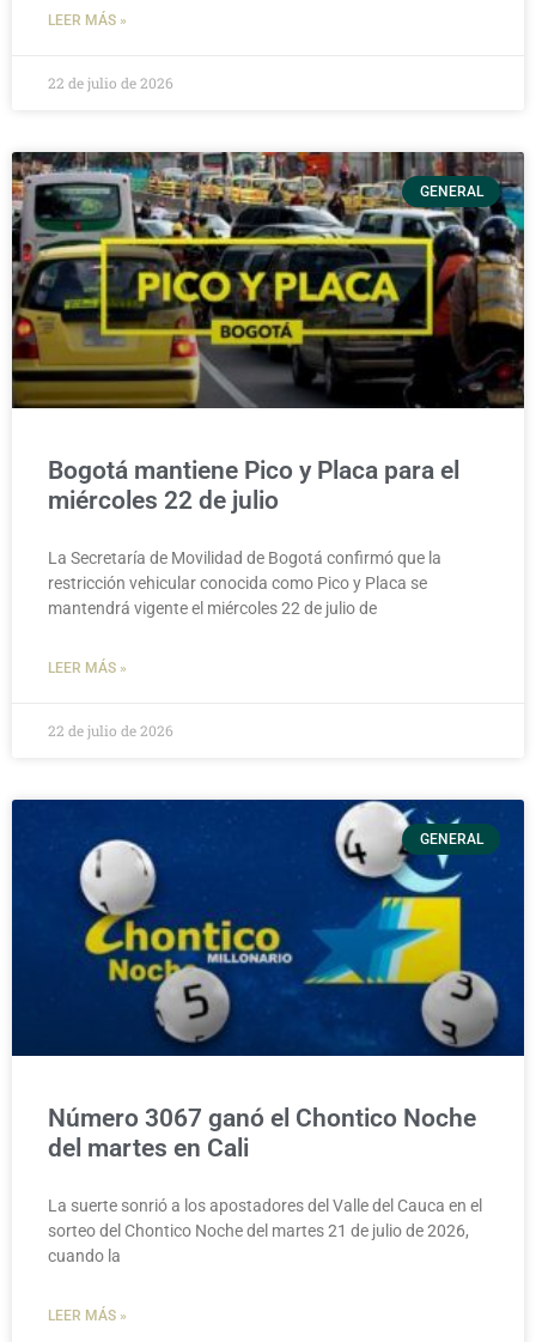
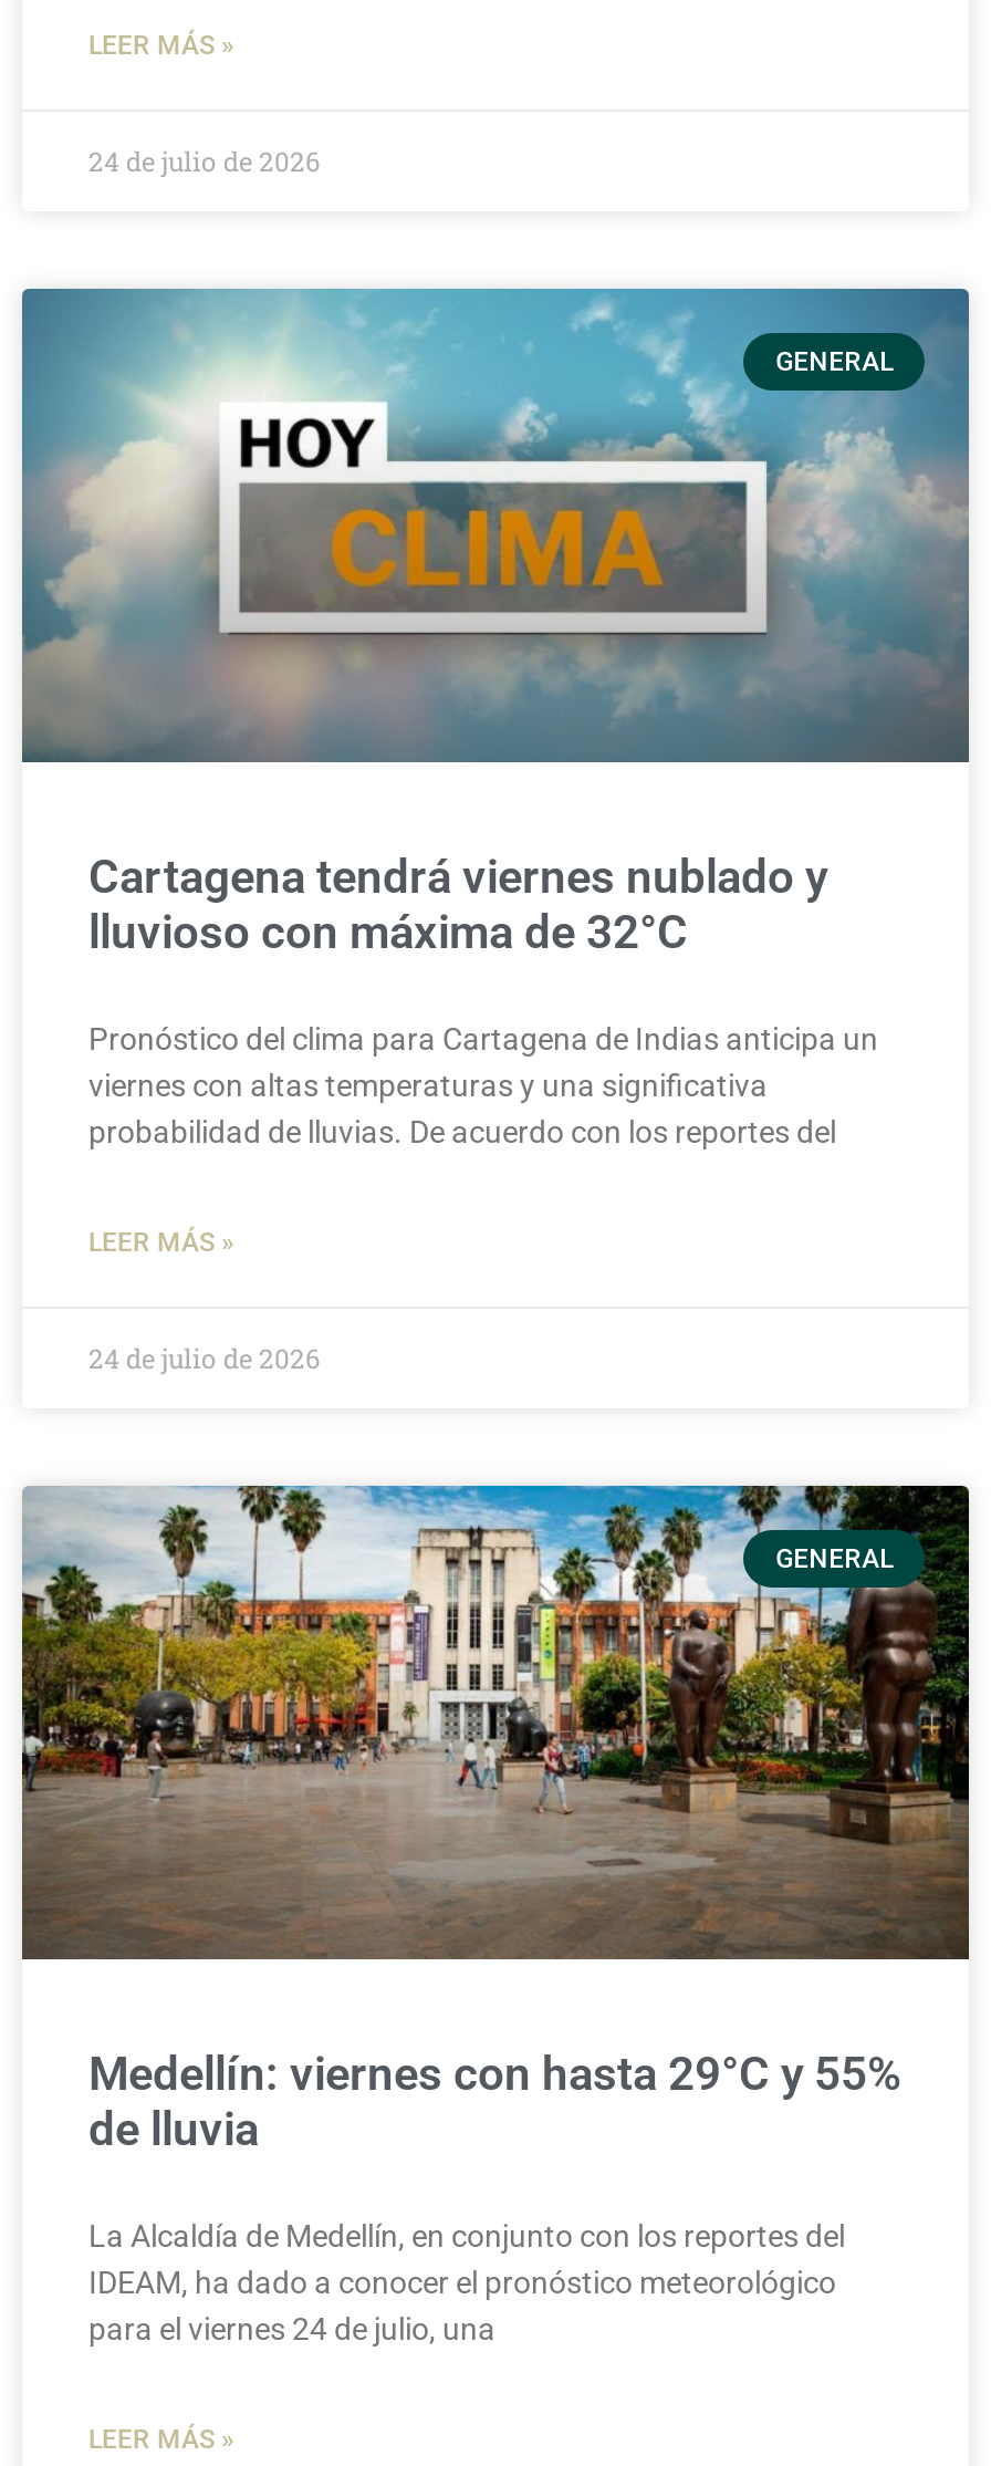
[48,73,173,92] 22 de julio de 2026 -> [88,143,321,178] 24 de julio de 2026
[11,151,525,515] [image] | Bogotá mantiene Pico y Placa para el | miércoles 22 de julio -> [20,287,971,959] [image] | Cartagena tendrá viernes nublado y | lluvioso con máxima de 32°C
[48,548,441,618] La Secretaría de Movilidad de Bogotá confirmó que la | restricción vehicular conocida como Pico y Placa se | mantendrá vigente el miércoles 22 de julio de -> [88,1021,878,1149] Pronóstico del clima para Cartagena de Indias anticipa un | viernes con altas temperaturas y una significativa | probabilidad de lluvias. De acuerdo con los reportes del
[48,721,173,740] 22 de julio de 2026 -> [88,1340,321,1375] 24 de julio de 2026
[11,798,525,1162] [image] | Número 3067 ganó el Chontico Noche | del martes en Cali -> [20,1484,971,2156] [image] | Medellín: viernes con hasta 29°C y 55% | de lluvia
[48,1196,482,1265] La suerte sonrió a los apostadores del Valle del Cauca en el | sorteo del Chontico Noche del martes 21 de julio de 2026, | cuando la -> [88,2218,845,2347] La Alcaldía de Medellín, en conjunto con los reportes del | IDEAM, ha dado a conocer el pronóstico meteorológico | para el viernes 24 de julio, una

